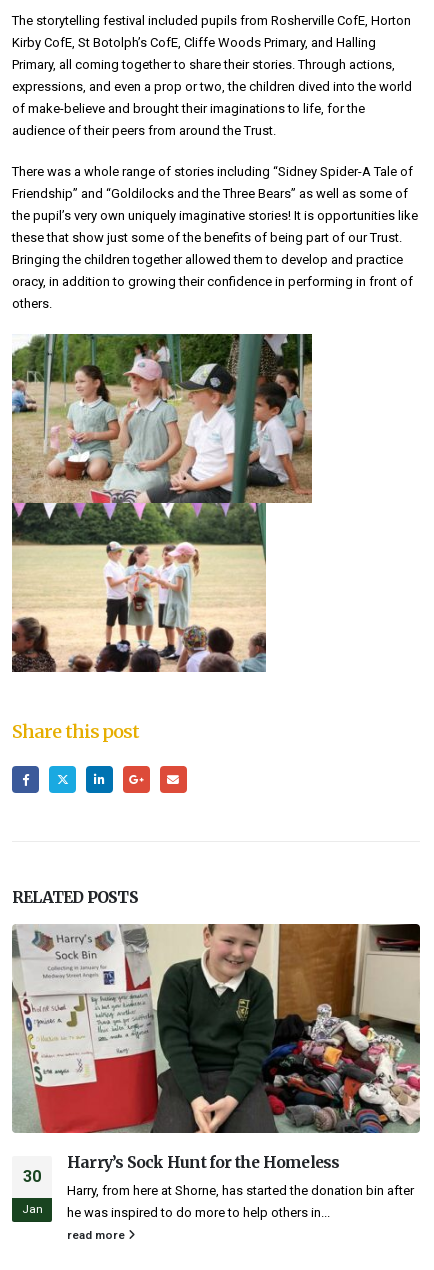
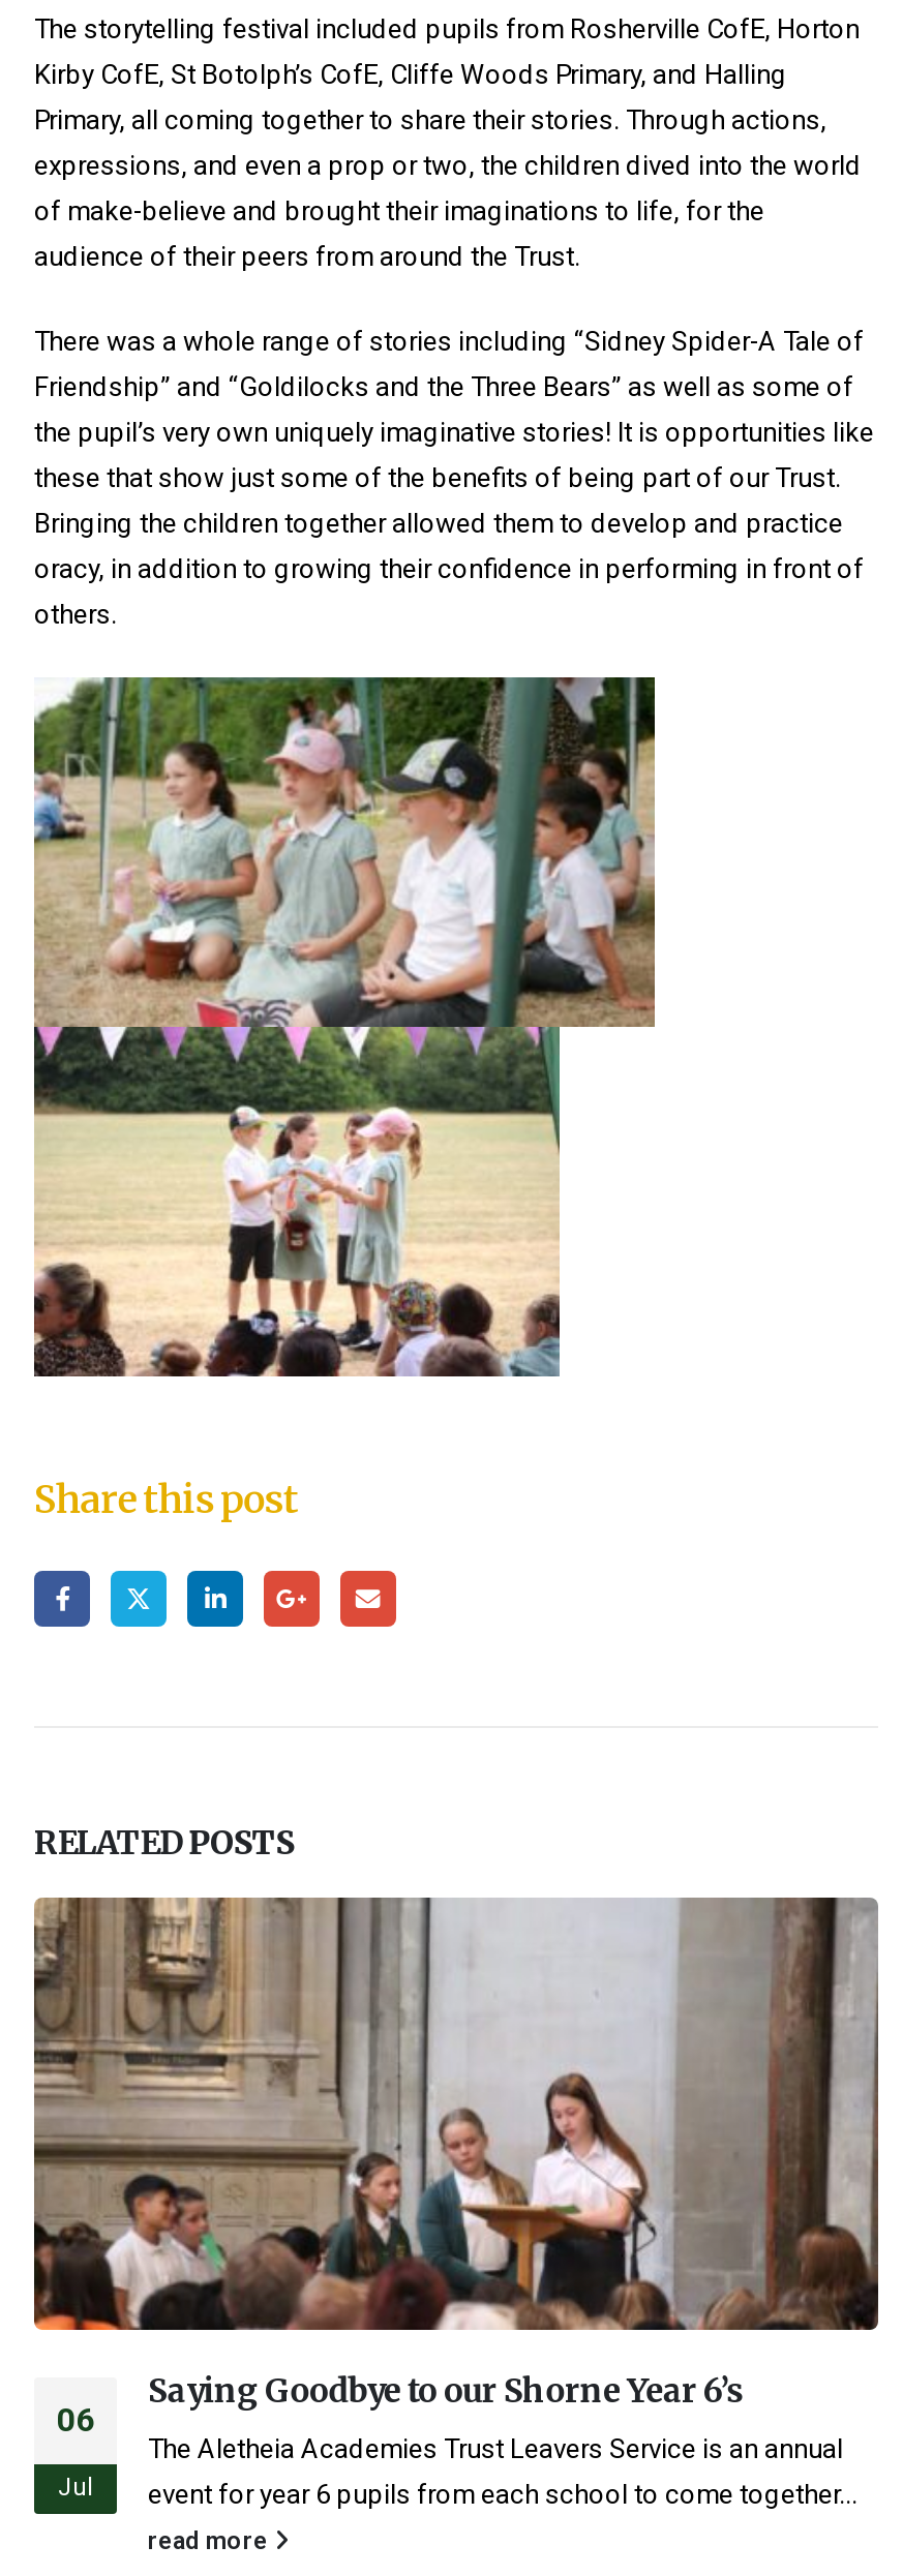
[12,923,421,1172] [image] | Harry’s Sock Hunt for the Homeless -> [34,1898,880,2411] [image] | Saying Goodbye to our Shorne Year 6’s
[23,1167,41,1186] 30 -> [57,2401,94,2440] 06
[67,1183,414,1198] Harry, from here at Shorne, has started the donation bin after -> [148,2434,843,2465] The Aletheia Academies Trust Leavers Service is an annual
[21,1202,42,1216] Jan -> [58,2473,93,2502] Jul
[67,1205,330,1220] he was inspired to do more to help others in... -> [148,2480,857,2511] event for year 6 pupils from each school to come together...

